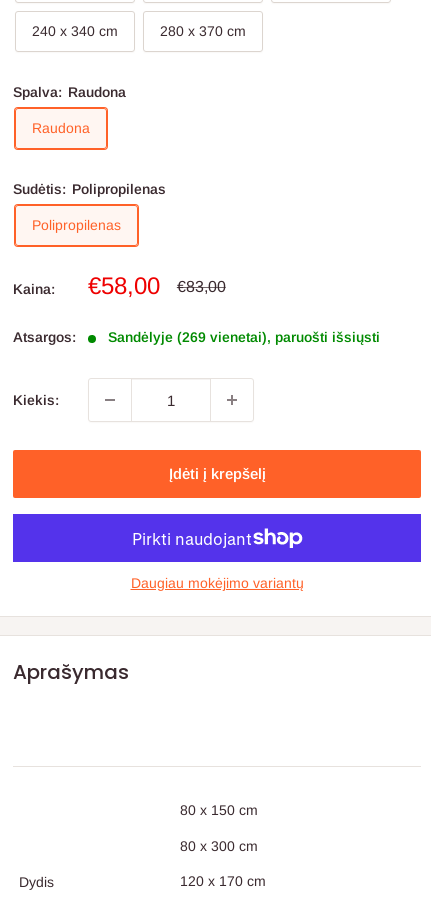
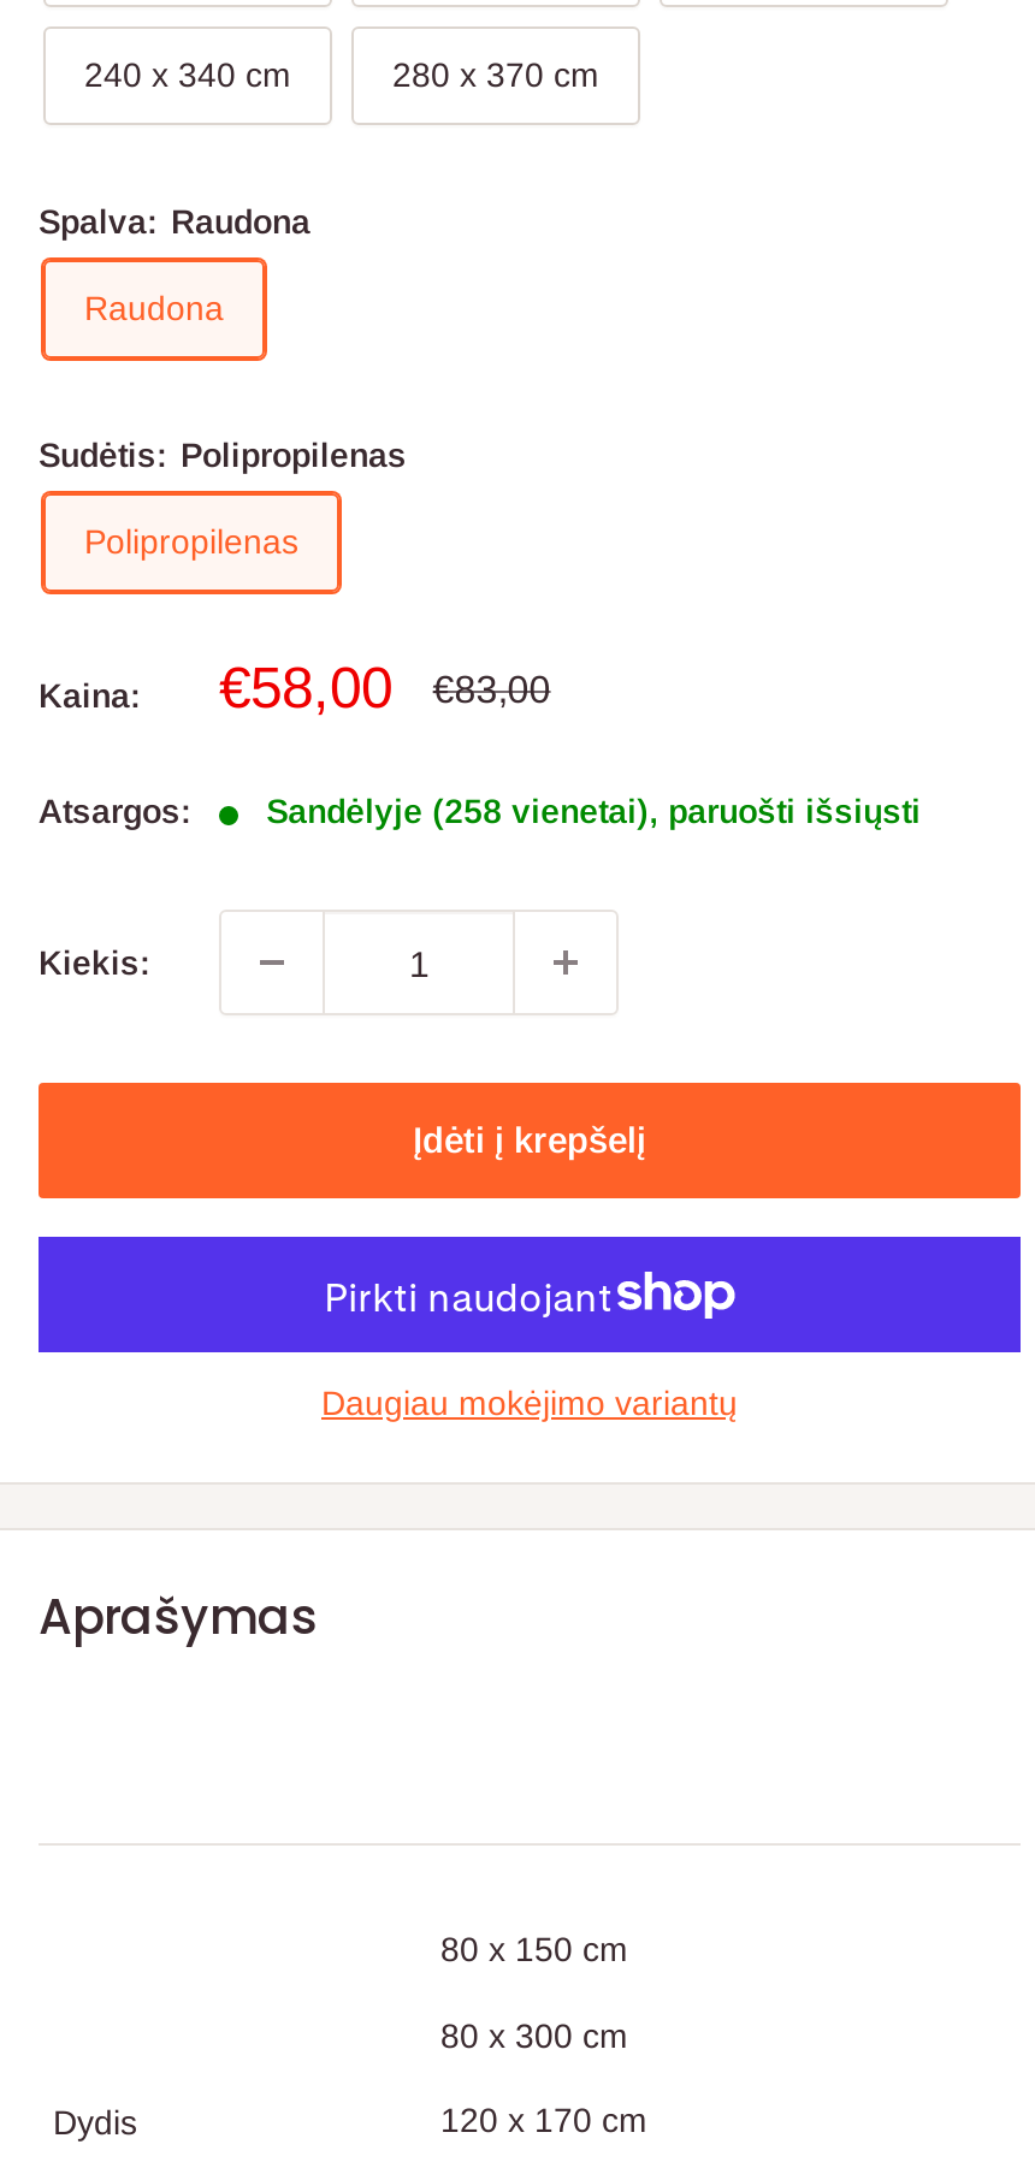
[108,329,380,345] Sandėlyje (269 vienetai), paruošti išsiųsti -> [266,792,921,830] Sandėlyje (258 vienetai), paruošti išsiųsti

